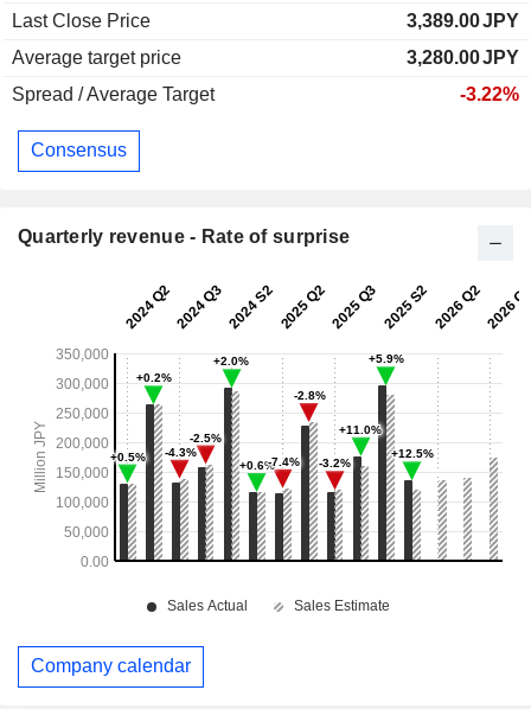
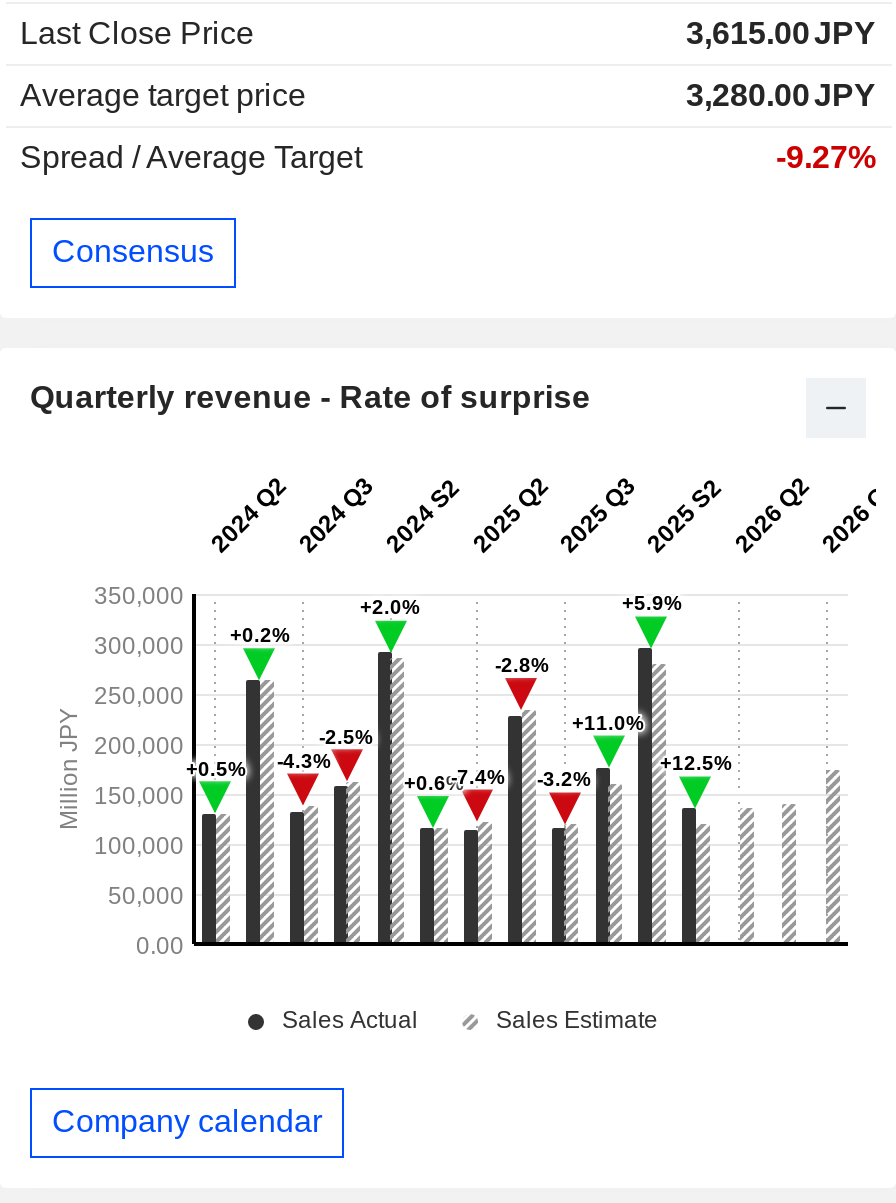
[407,10,519,30] 3,389.00 JPY -> [686,15,876,49] 3,615.00 JPY
[460,84,519,104] -3.22% -> [776,139,876,173] -9.27%

